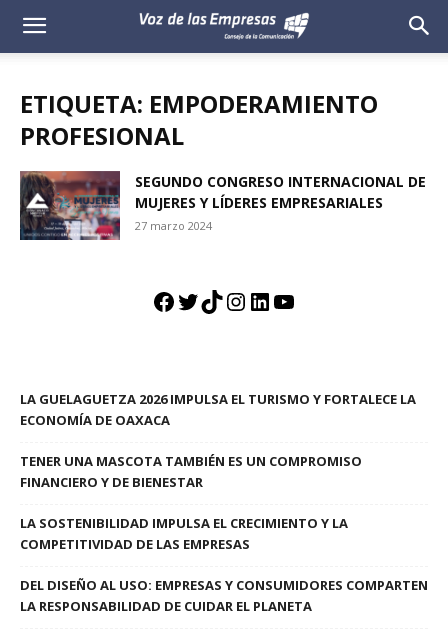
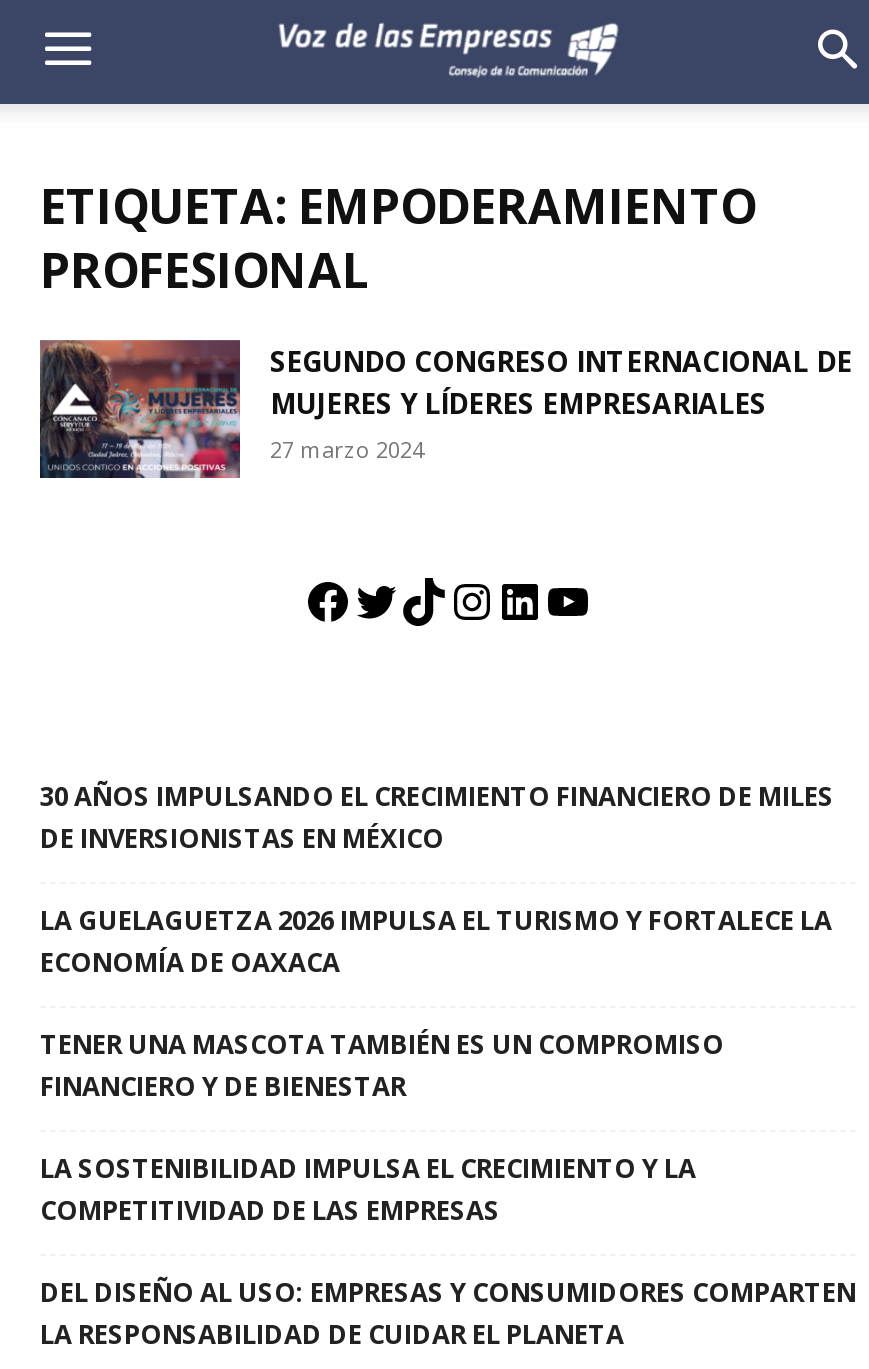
none -> [40,778,834,856] 30 AÑOS IMPULSANDO EL CRECIMIENTO FINANCIERO DE MILES | DE INVERSIONISTAS EN MÉXICO

